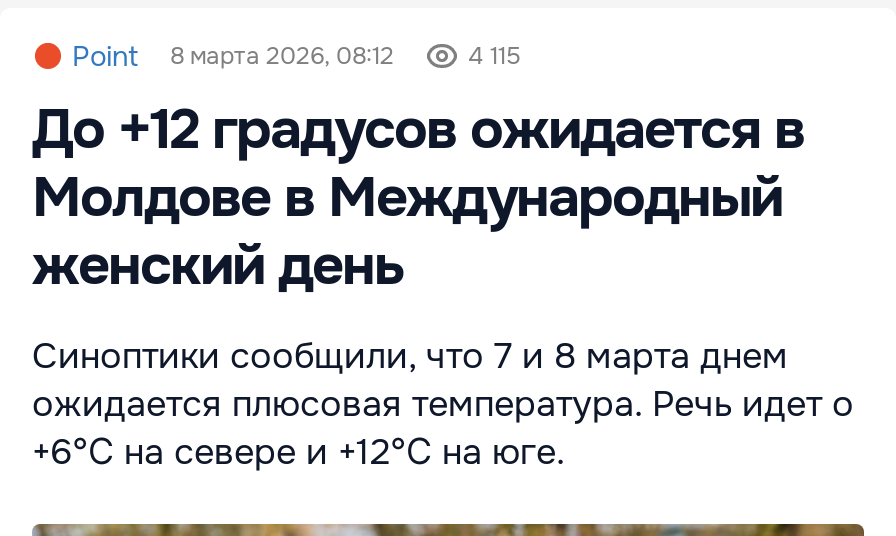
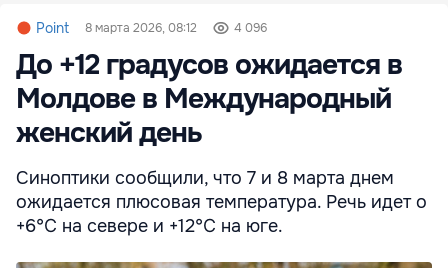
[468,40,520,72] 4 115 -> [234,20,267,36] 4 096

